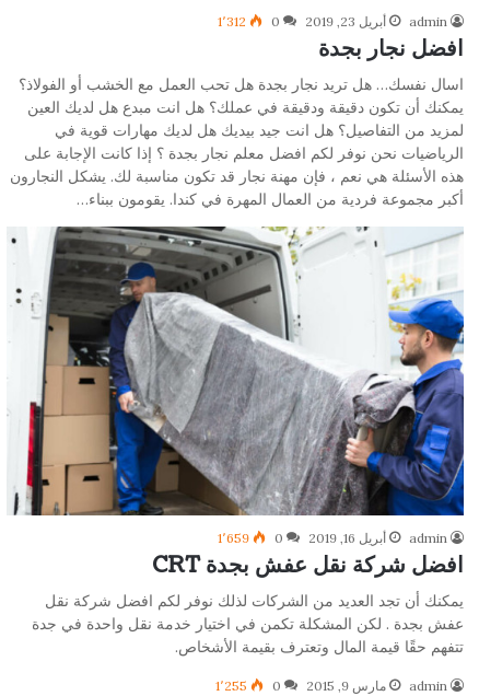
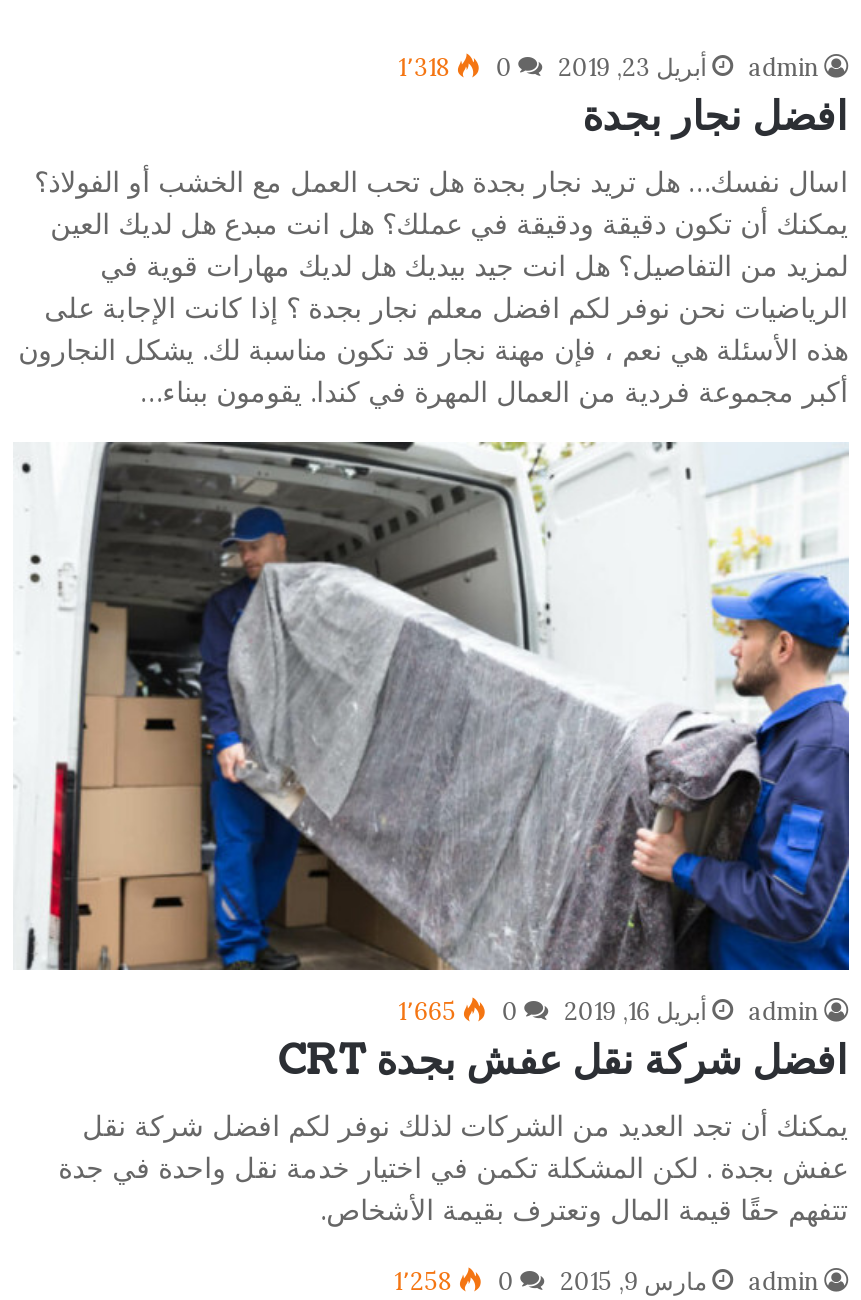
[217,13,280,30] 1٬312 0 -> [398,52,512,82] 1٬318 0
[217,530,283,546] 1٬659 0 -> [398,996,518,1026] 1٬665 0
[215,678,281,694] 1٬255 0 -> [394,1266,514,1296] 1٬258 0

